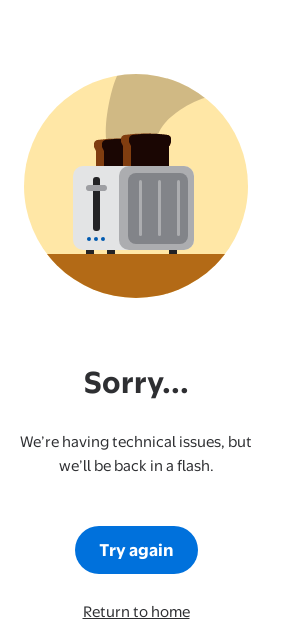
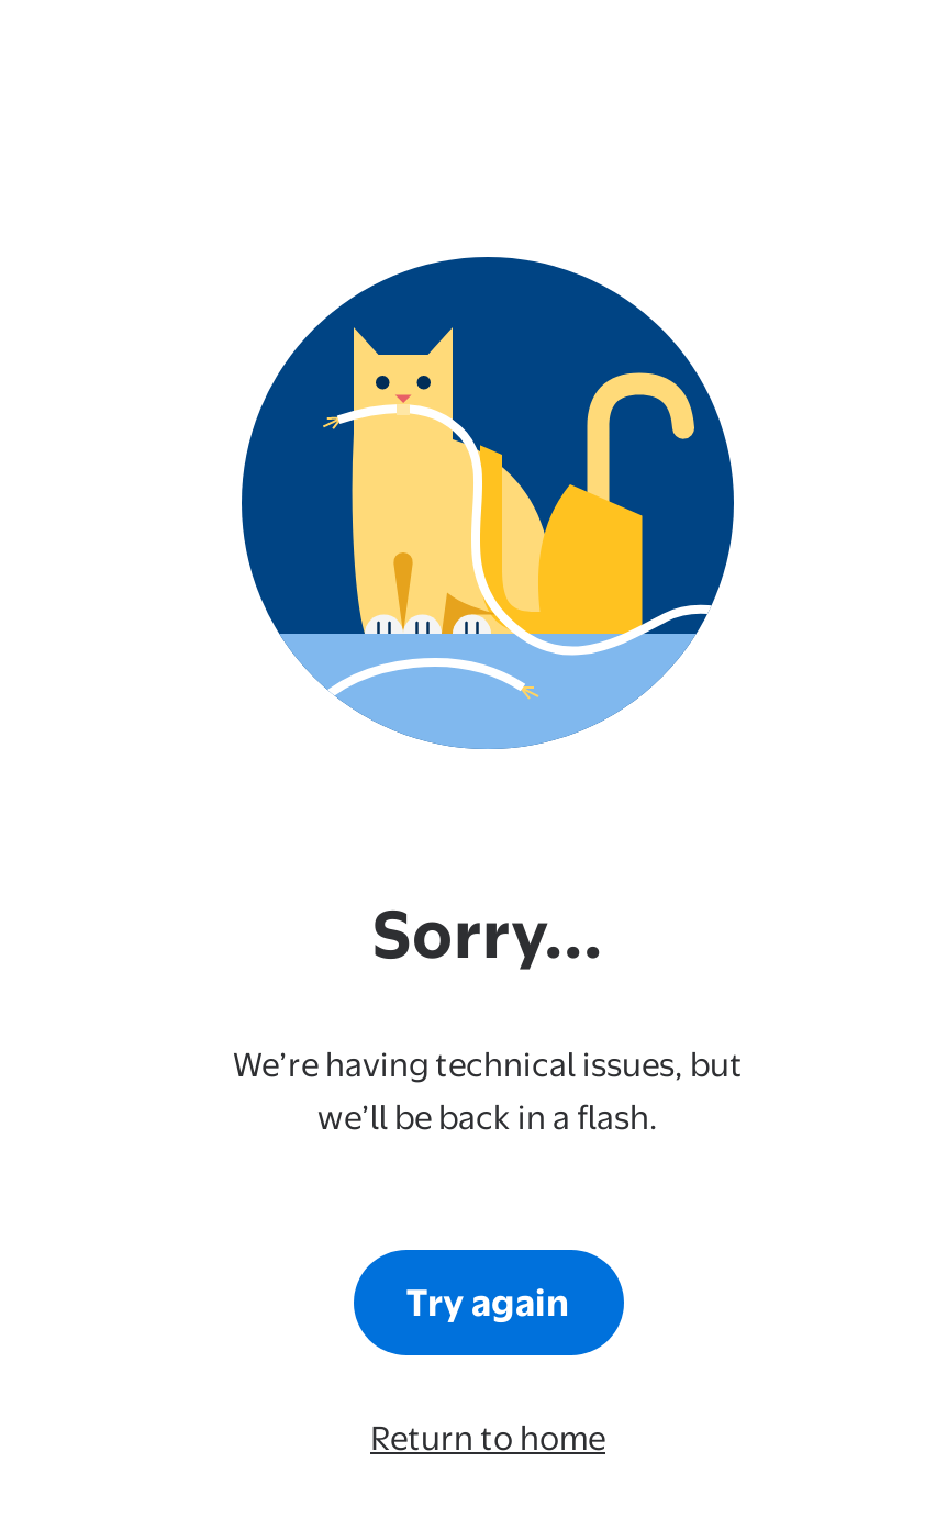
[24,74,248,299] [image] -> [239,255,736,751] [image]

